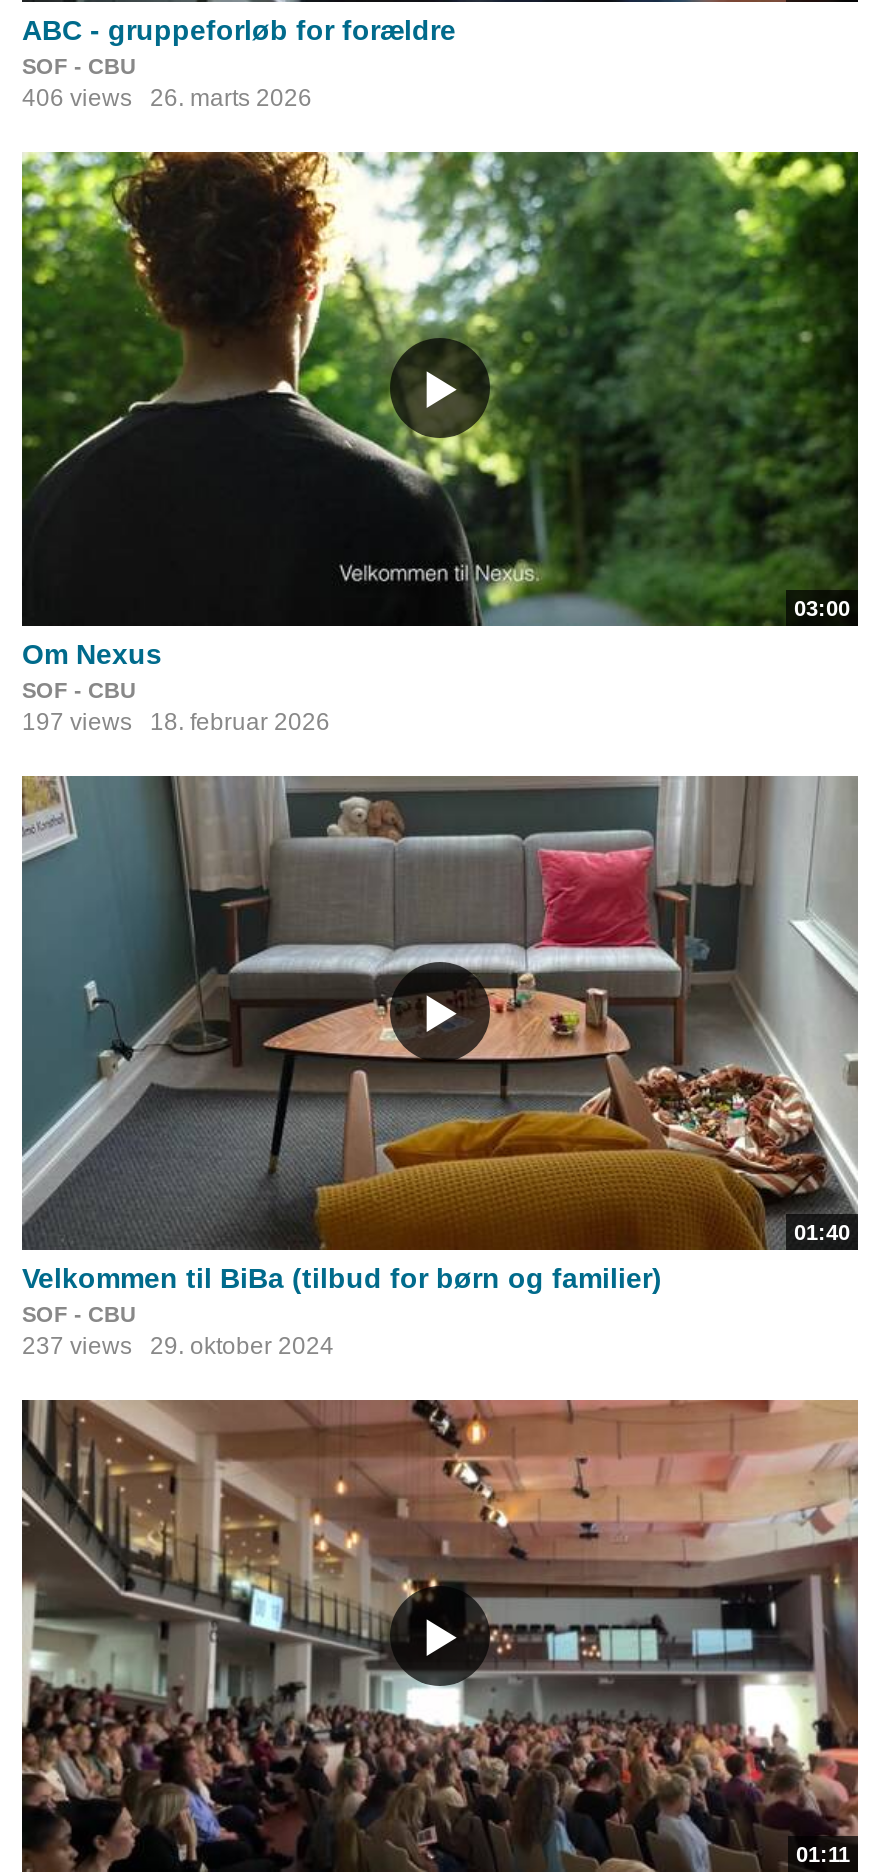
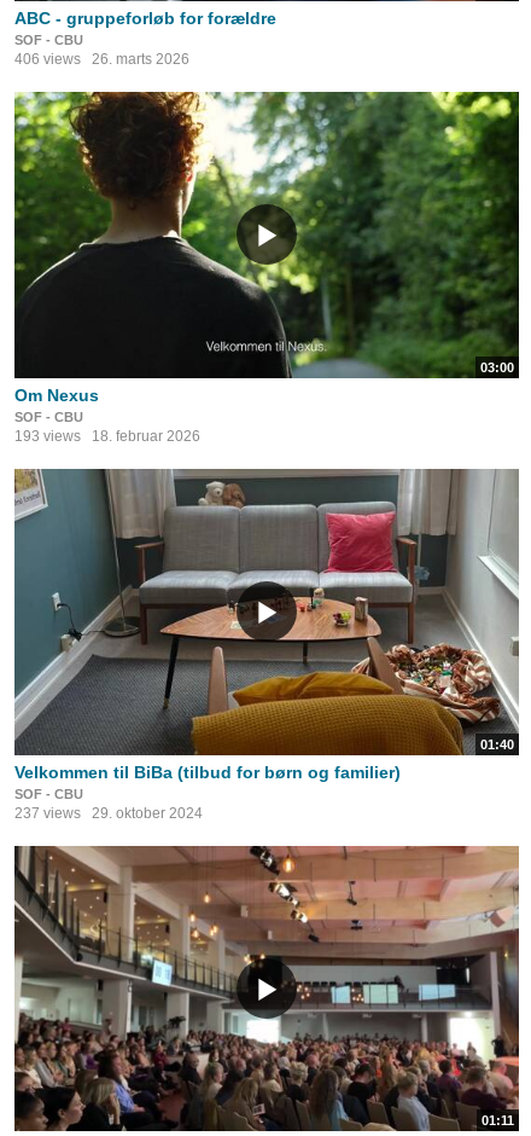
[22,707,330,735] 197 views 18. februar 2026 -> [14,427,200,444] 193 views 18. februar 2026

